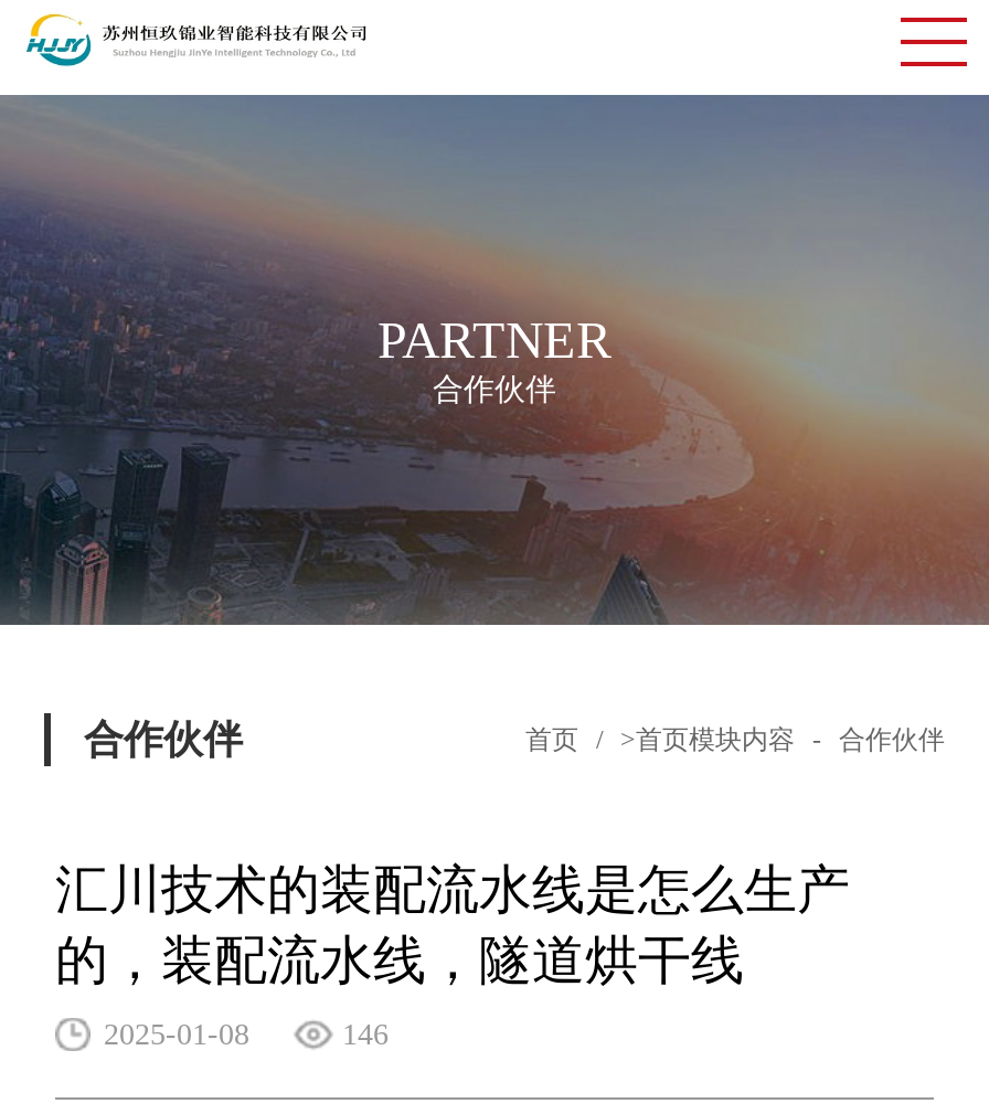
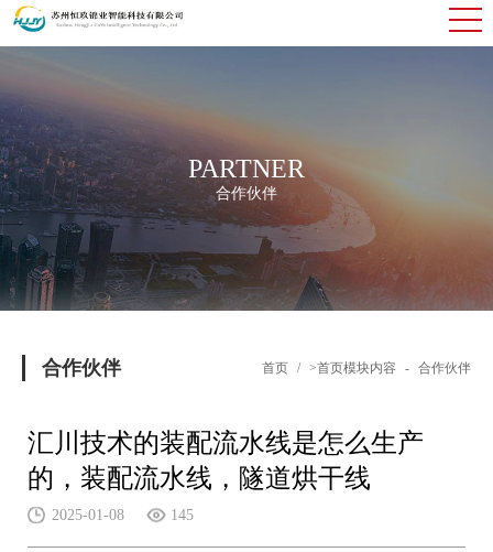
[342,1018,389,1051] 146 -> [171,507,194,523] 145

